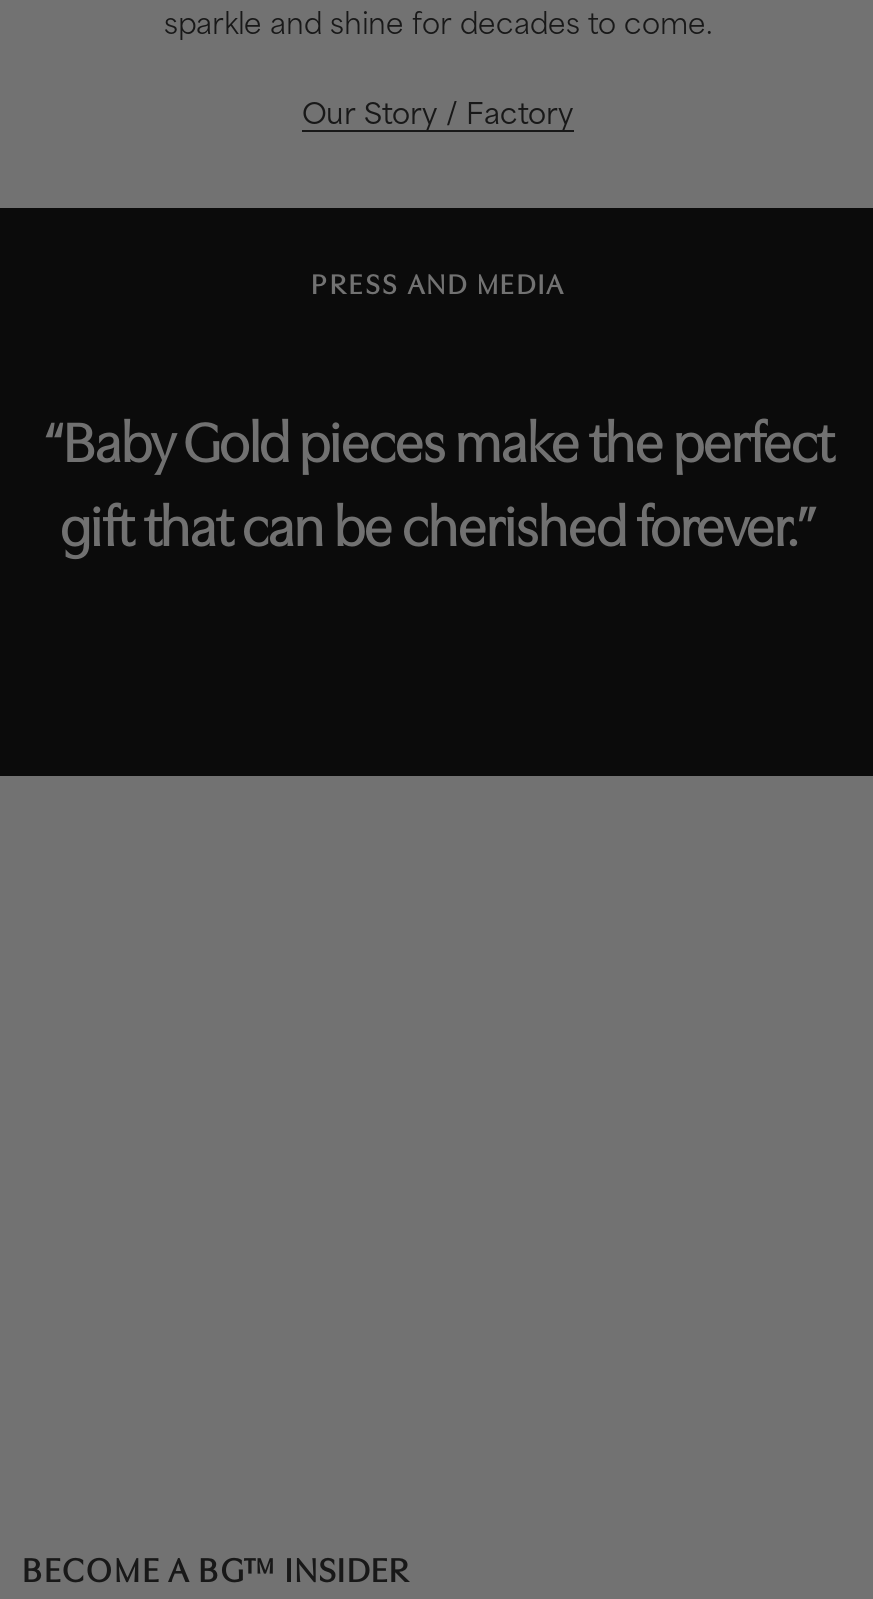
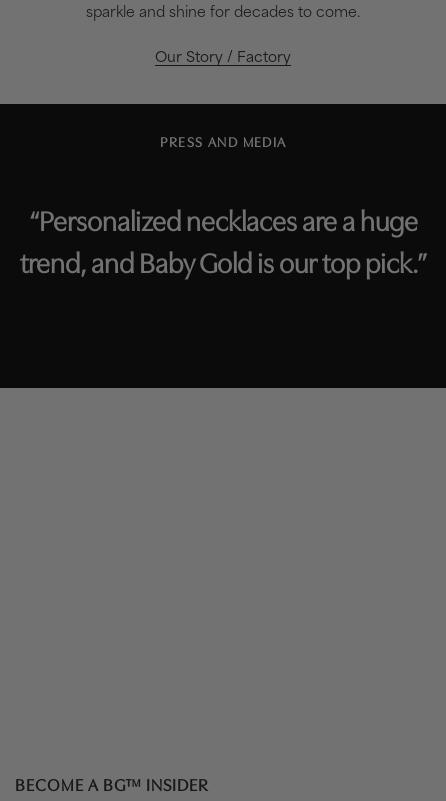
[43,411,833,559] “Baby Gold pieces make the perfect | gift that can be cherished forever.” -> [19,206,426,280] “Personalized necklaces are a huge | trend, and Baby Gold is our top pick.”

